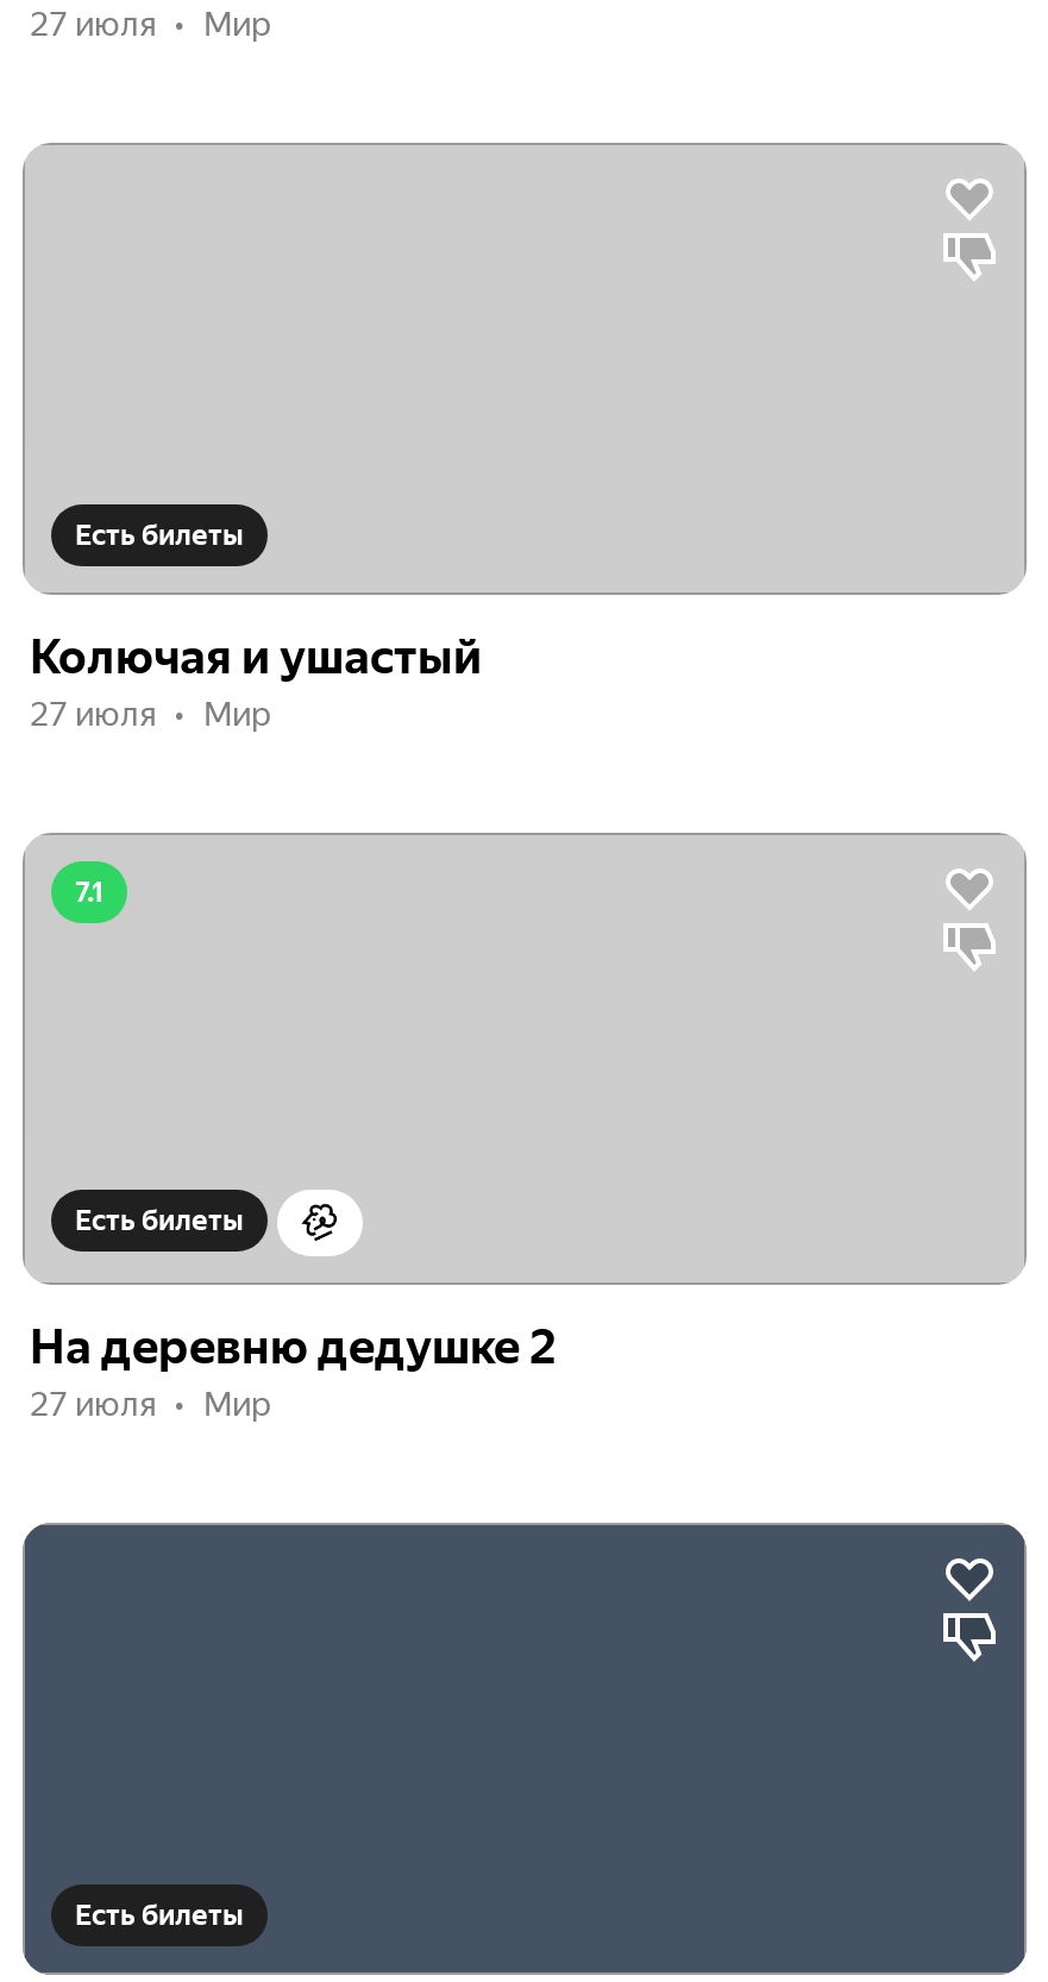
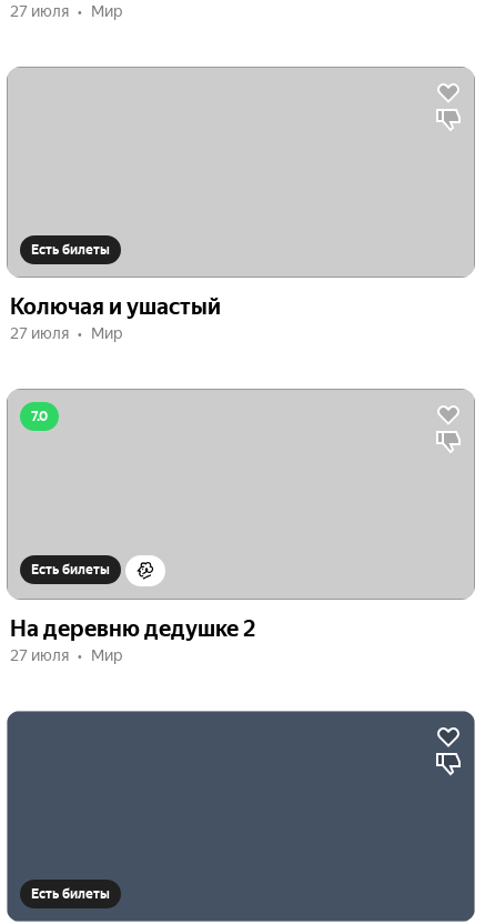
[75,876,103,909] 7.1 -> [31,409,48,424] 7.0

